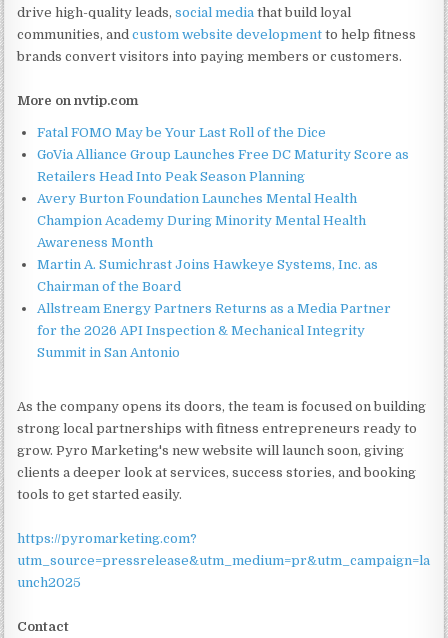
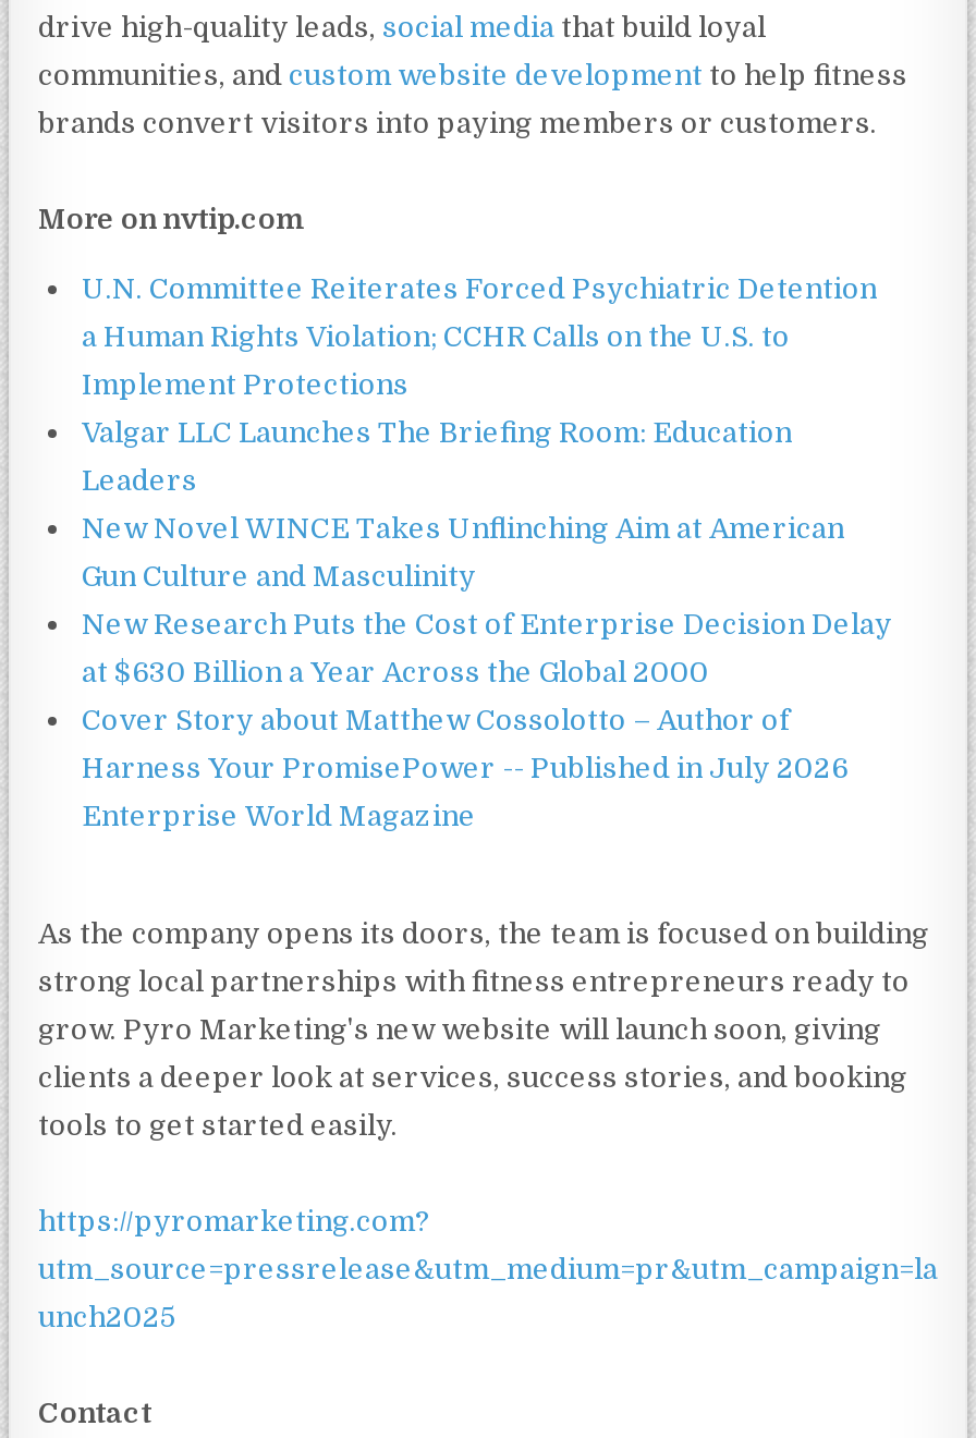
[37,125,409,360] Fatal FOMO May be Your Last Roll of the Dice | GoVia Alliance Group Launches Free DC Maturity Score as | Retailers Head Into Peak Season Planning | Avery Burton Foundation Launches Mental Health | Champion Academy During Minority Mental Health | Awareness Month | Martin A. Sumichrast Joins Hawkeye Systems, Inc. as | Chairman of the Board | Allstream Energy Partners Returns as a Media Partner | for the 2026 API Inspection & Mechanical Integrity | Summit in San Antonio -> [82,272,892,832] U.N. Committee Reiterates Forced Psychiatric Detention | a Human Rights Violation; CCHR Calls on the U.S. to | Implement Protections | Valgar LLC Launches The Briefing Room: Education | Leaders | New Novel WINCE Takes Unflinching Aim at American | Gun Culture and Masculinity | New Research Puts the Cost of Enterprise Decision Delay | at $630 Billion a Year Across the Global 2000 | Cover Story about Matthew Cossolotto – Author of | Harness Your PromisePower -- Published in July 2026 | Enterprise World Magazine

